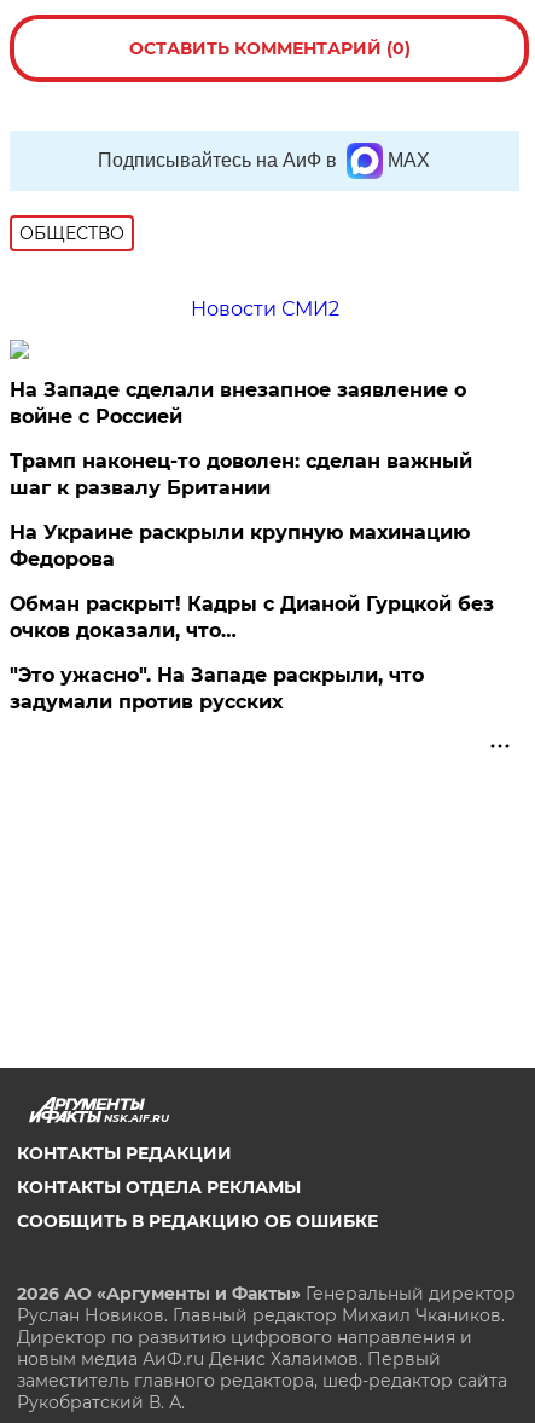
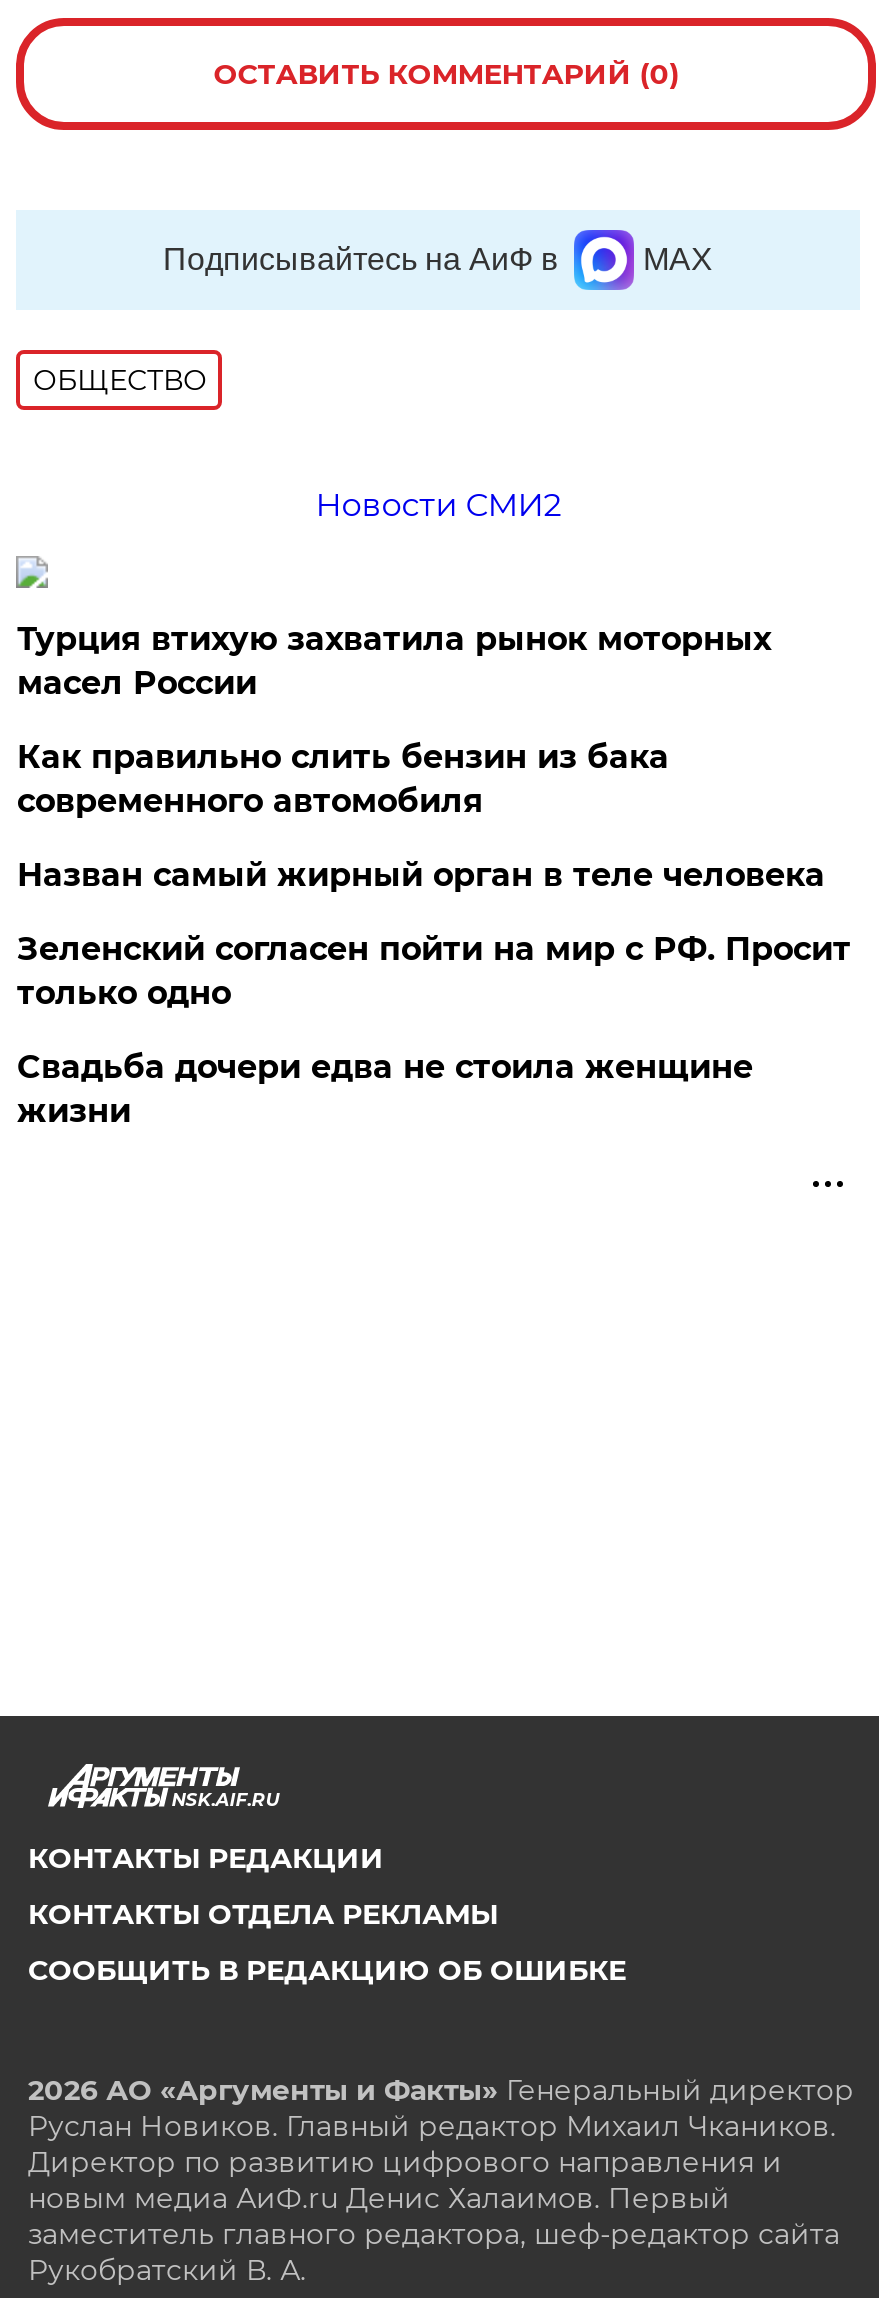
[10,378,467,428] На Западе сделали внезапное заявление о | войне с Россией -> [17,620,771,702] Турция втихую захватила рынок моторных | масел России
[10,450,473,499] Трамп наконец-то доволен: сделан важный | шаг к развалу Британии -> [17,738,669,820] Как правильно слить бензин из бака | современного автомобиля
[10,521,470,570] На Украине раскрыли крупную махинацию | Федорова -> [17,856,825,894] Назван самый жирный орган в теле человека
[10,592,494,642] Обман раскрыт! Кадры с Дианой Гурцкой без | очков доказали, что… -> [17,930,851,1012] Зеленский согласен пойти на мир с РФ. Просит | только одно
[10,664,424,713] "Это ужасно". На Западе раскрыли, что | задумали против русских -> [17,1048,753,1130] Свадьба дочери едва не стоила женщине | жизни

